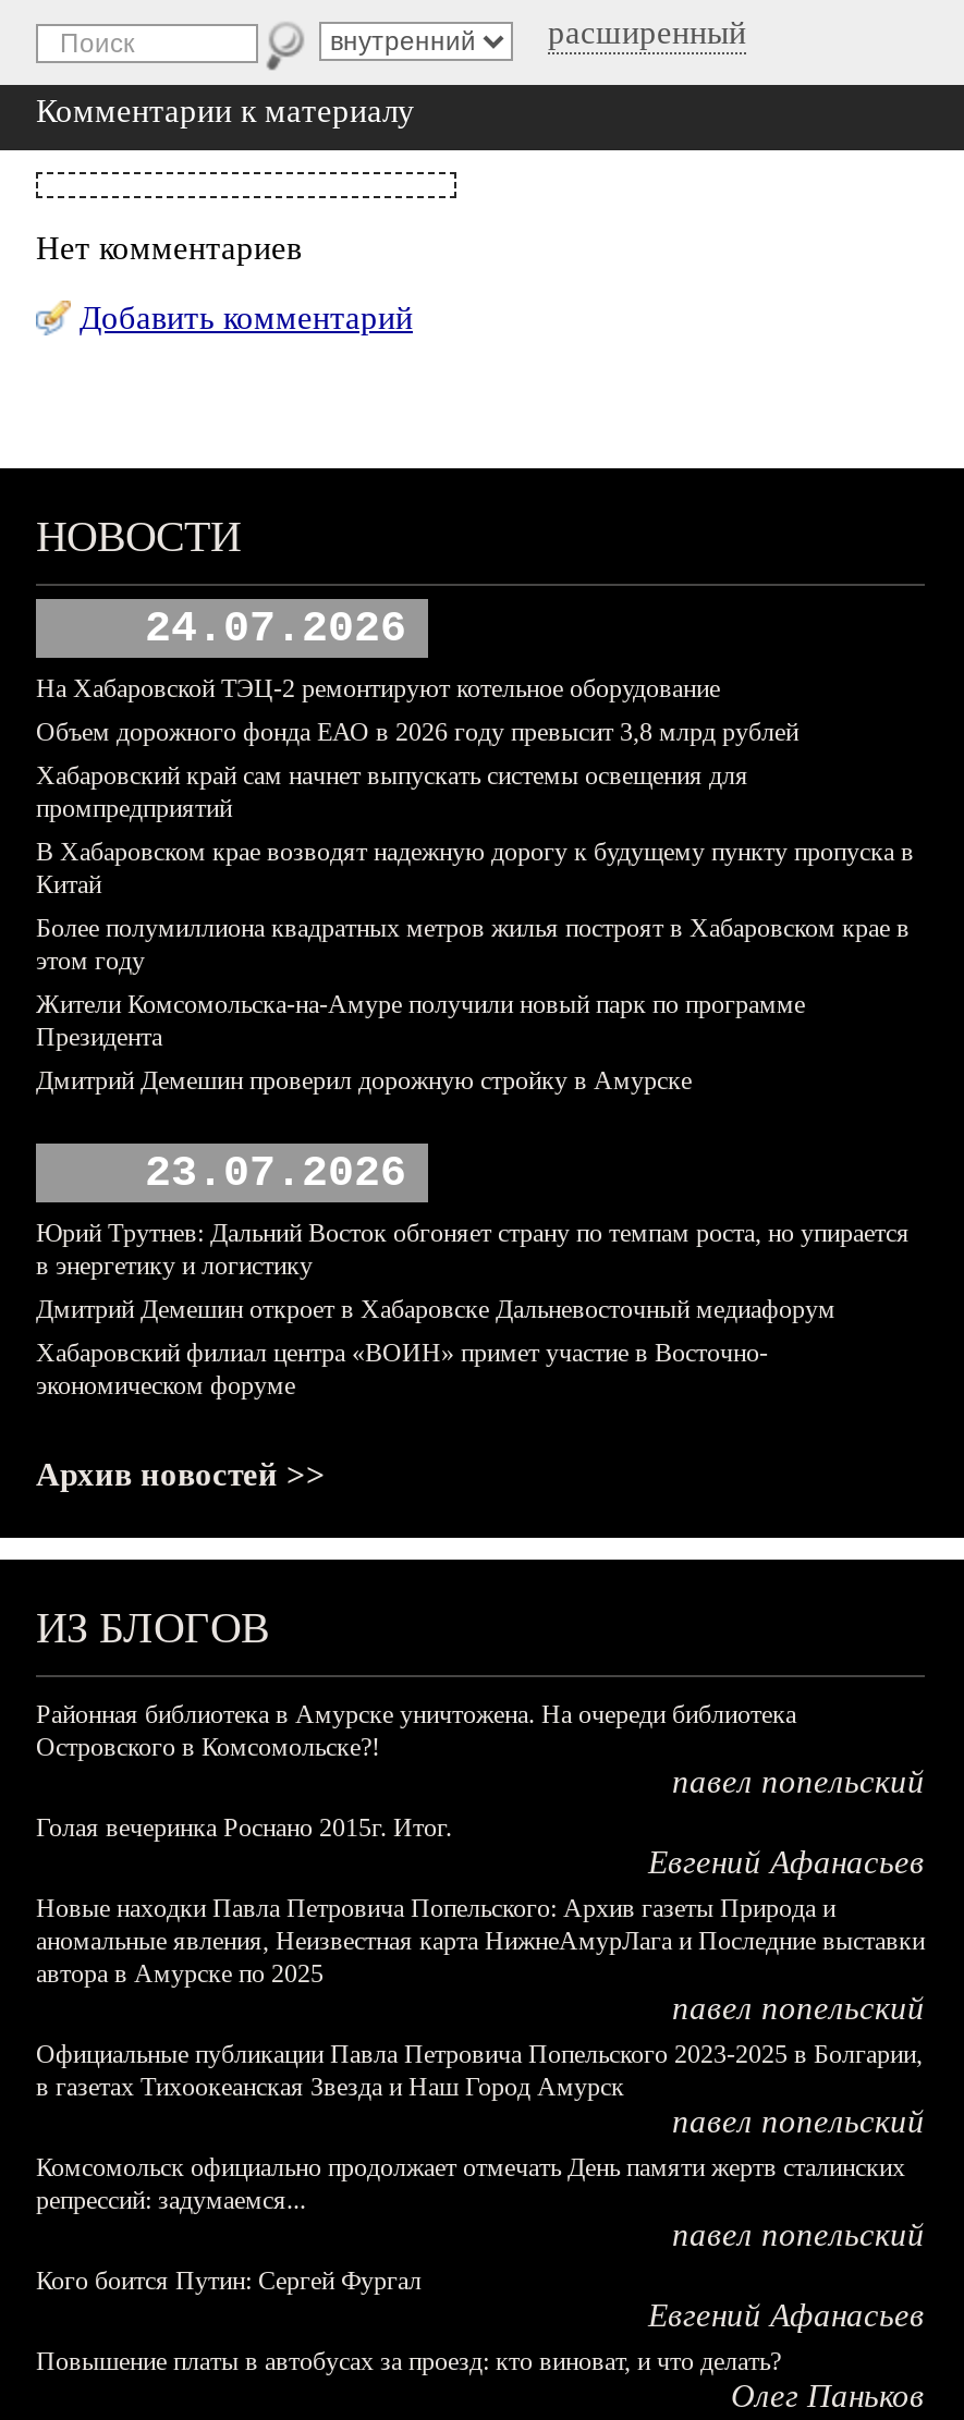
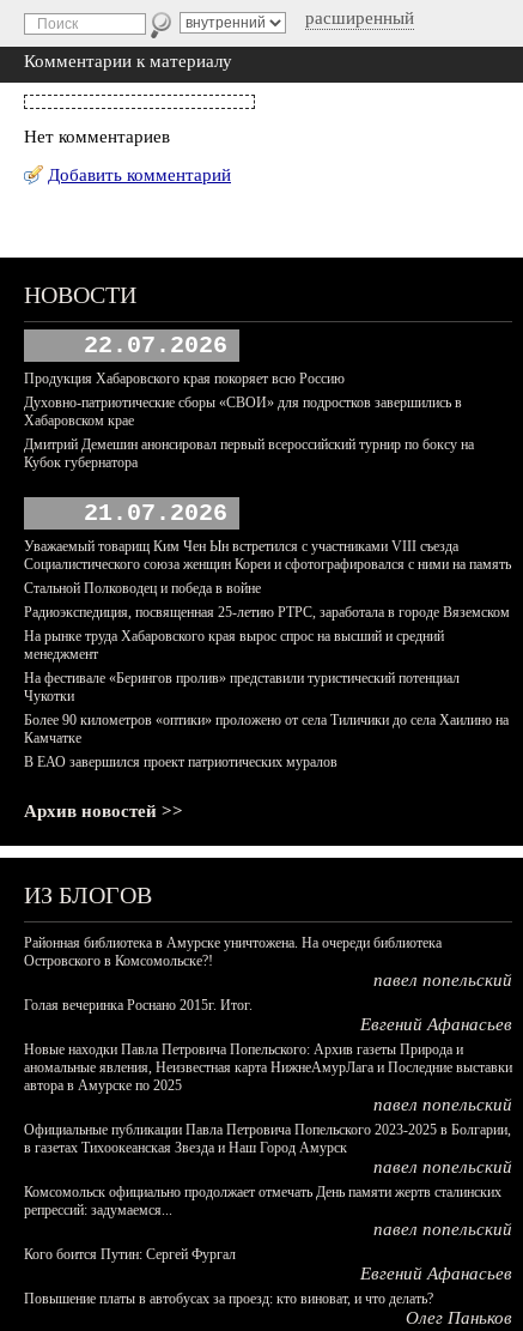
[36,603,914,1096] 24.07.2026 | На Хабаровской ТЭЦ-2 ремонтируют котельное оборудование | Объем дорожного фонда ЕАО в 2026 году превысит 3,8 млрд рублей | Хабаровский край сам начнет выпускать системы освещения для | промпредприятий | В Хабаровском крае возводят надежную дорогу к будущему пункту пропуска в | Китай | Более полумиллиона квадратных метров жилья построят в Хабаровском крае в | этом году | Жители Комсомольска-на-Амуре получили новый парк по программе | Президента | Дмитрий Демешин проверил дорожную стройку в Амурске -> [24,332,474,471] 22.07.2026 | Продукция Хабаровского края покоряет всю Россию | Духовно-патриотические сборы «СВОИ» для подростков завершились в | Хабаровском крае | Дмитрий Демешин анонсировал первый всероссийский турнир по боксу на | Кубок губернатора
[36,1148,910,1401] 23.07.2026 | Юрий Трутнев: Дальний Восток обгоняет страну по темпам роста, но упирается | в энергетику и логистику | Дмитрий Демешин откроет в Хабаровске Дальневосточный медиафорум | Хабаровский филиал центра «ВОИН» примет участие в Восточно- | экономическом форуме -> [24,500,511,770] 21.07.2026 | Уважаемый товарищ Ким Чен Ын встретился с участниками VIII съезда | Социалистического союза женщин Кореи и сфотографировался с ними на память | Стальной Полководец и победа в войне | Радиоэкспедиция, посвященная 25-летию РТРС, заработала в городе Вяземском | На рынке труда Хабаровского края вырос спрос на высший и средний | менеджмент | На фестивале «Берингов пролив» представили туристический потенциал | Чукотки | Более 90 километров «оптики» проложено от села Тиличики до села Хаилино на | Камчатке | В ЕАО завершился проект патриотических муралов

